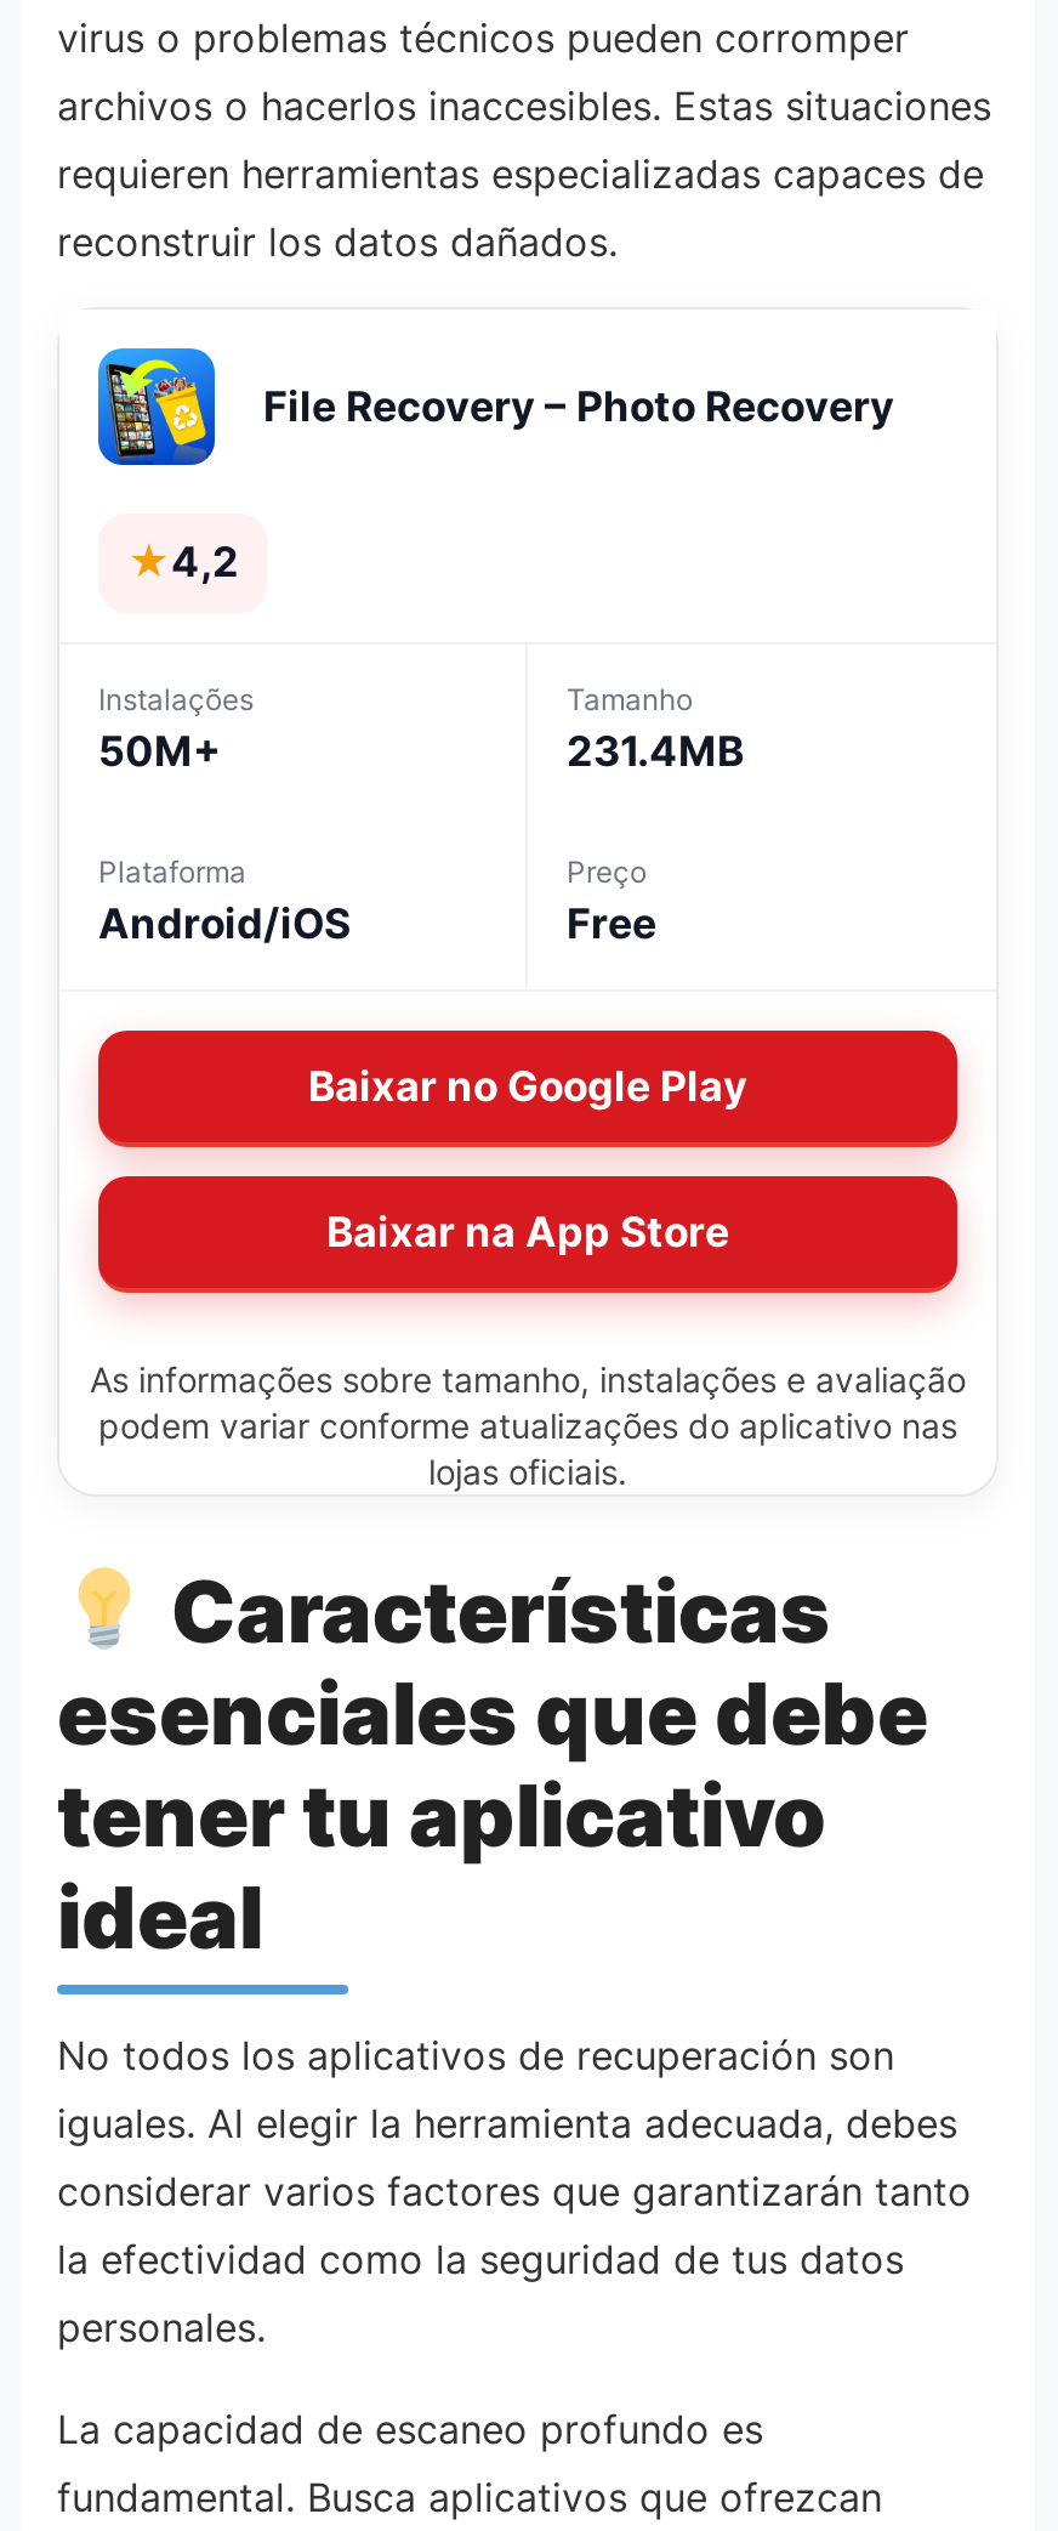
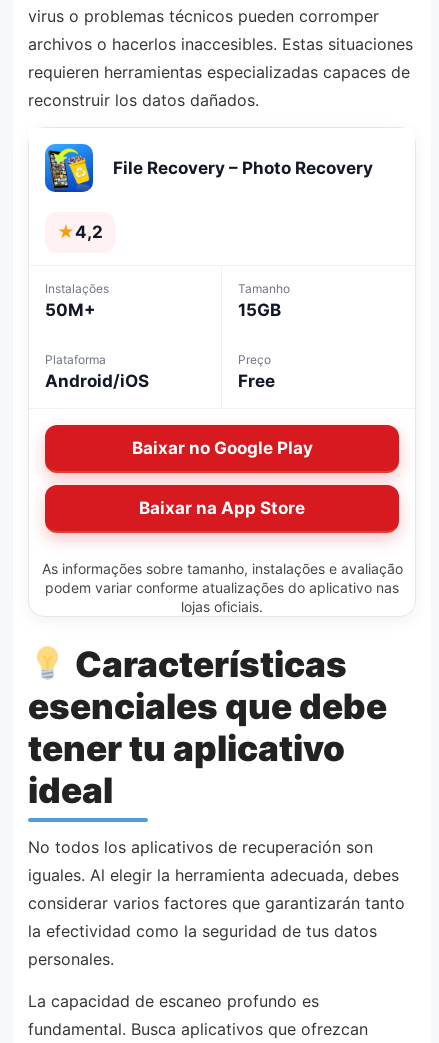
[567,728,744,777] 231.4MB -> [238,300,281,320] 15GB

